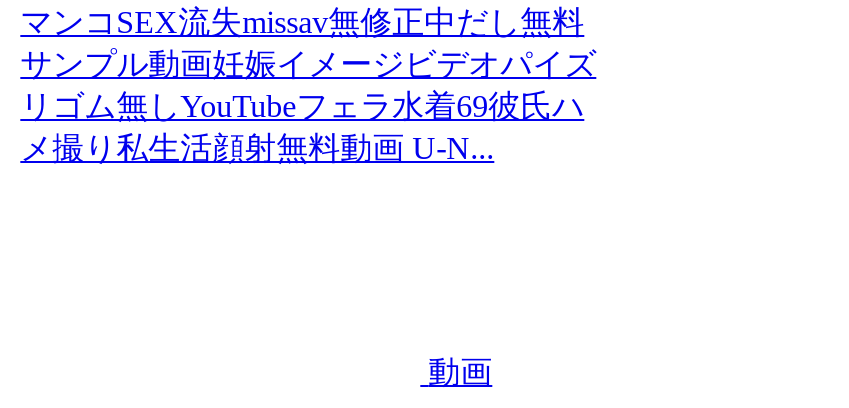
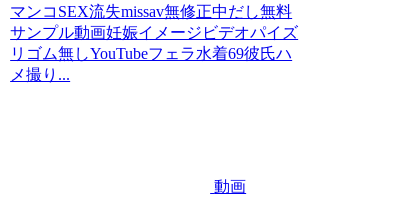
[20,132,494,166] メ撮り私生活顔射無料動画 U-N... -> [10,66,70,83] メ撮り...

